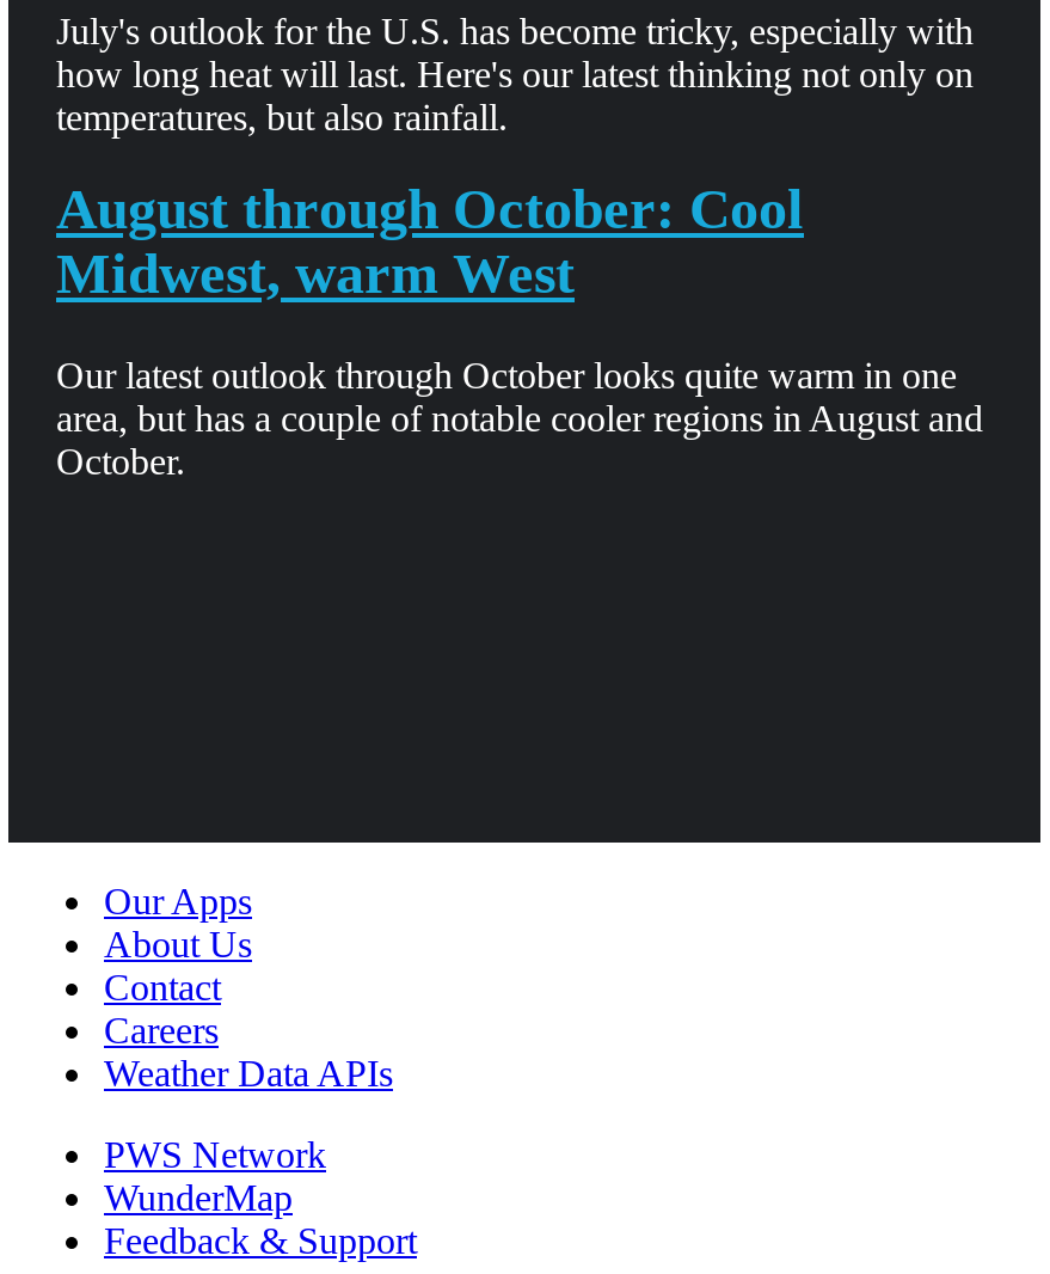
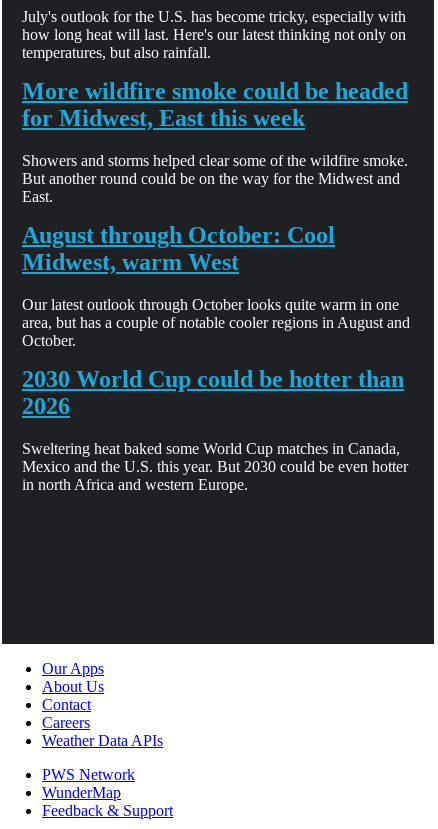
none -> [22,78,408,205] More wildfire smoke could be headed | for Midwest, East this week | Showers and storms helped clear some of the wildfire smoke. | But another round could be on the way for the Midwest and | East.
none -> [22,366,408,493] 2030 World Cup could be hotter than | 2026 | Sweltering heat baked some World Cup matches in Canada, | Mexico and the U.S. this year. But 2030 could be even hotter | in north Africa and western Europe.

